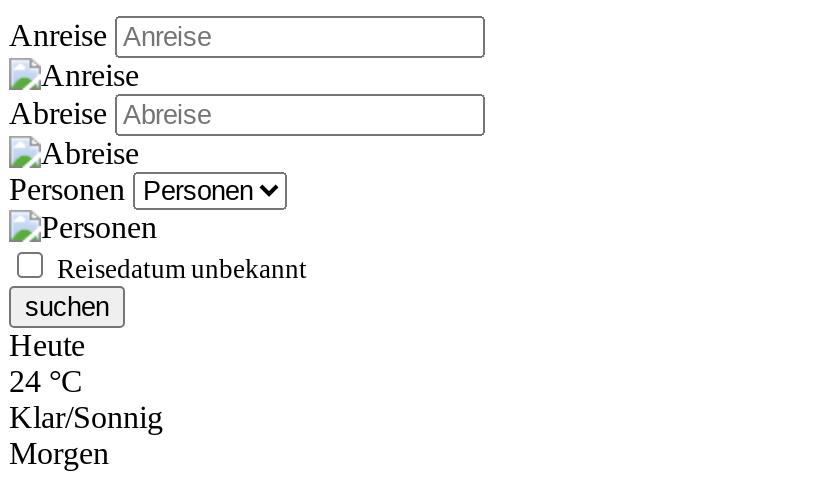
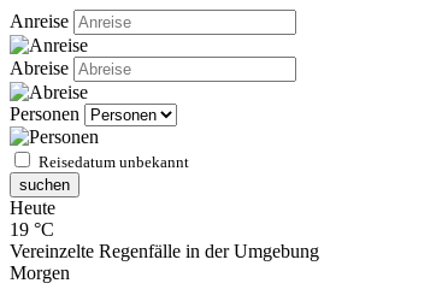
[9,364,163,434] 24 °C | Klar/Sonnig -> [10,219,319,261] 19 °C | Vereinzelte Regenfälle in der Umgebung

